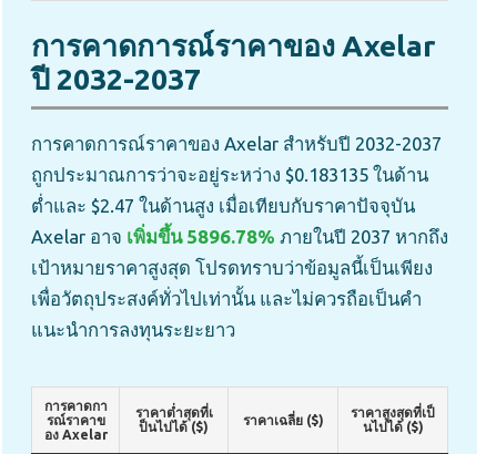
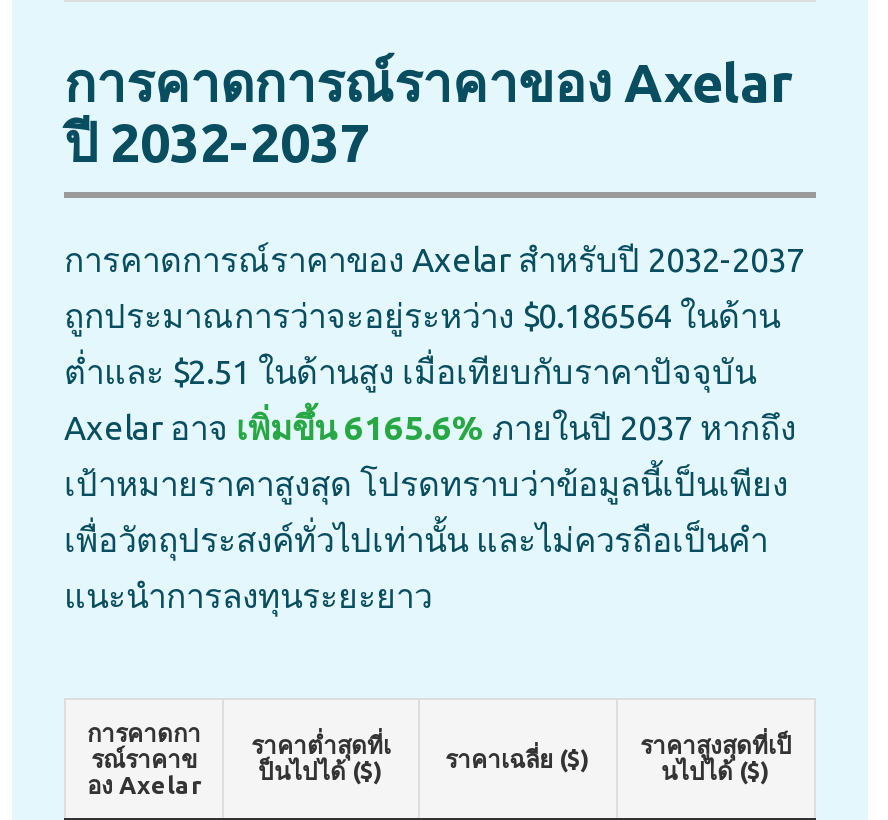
[31,164,428,185] ถูกประมาณการว่าจะอยู่ระหว่าง $0.183135 ในด้าน -> [64,296,780,334] ถูกประมาณการว่าจะอยู่ระหว่าง $0.186564 ในด้าน
[31,195,415,216] ต่ำและ $2.47 ในด้านสูง เมื่อเทียบกับราคาปัจจุบัน -> [64,352,756,390] ต่ำและ $2.51 ในด้านสูง เมื่อเทียบกับราคาปัจจุบัน
[31,226,448,247] Axelar อาจเพิ่มขึ้น 5896.78%ภายในปี 2037 หากถึง -> [64,408,796,446] Axelar อาจเพิ่มขึ้น 6165.6%ภายในปี 2037 หากถึง

